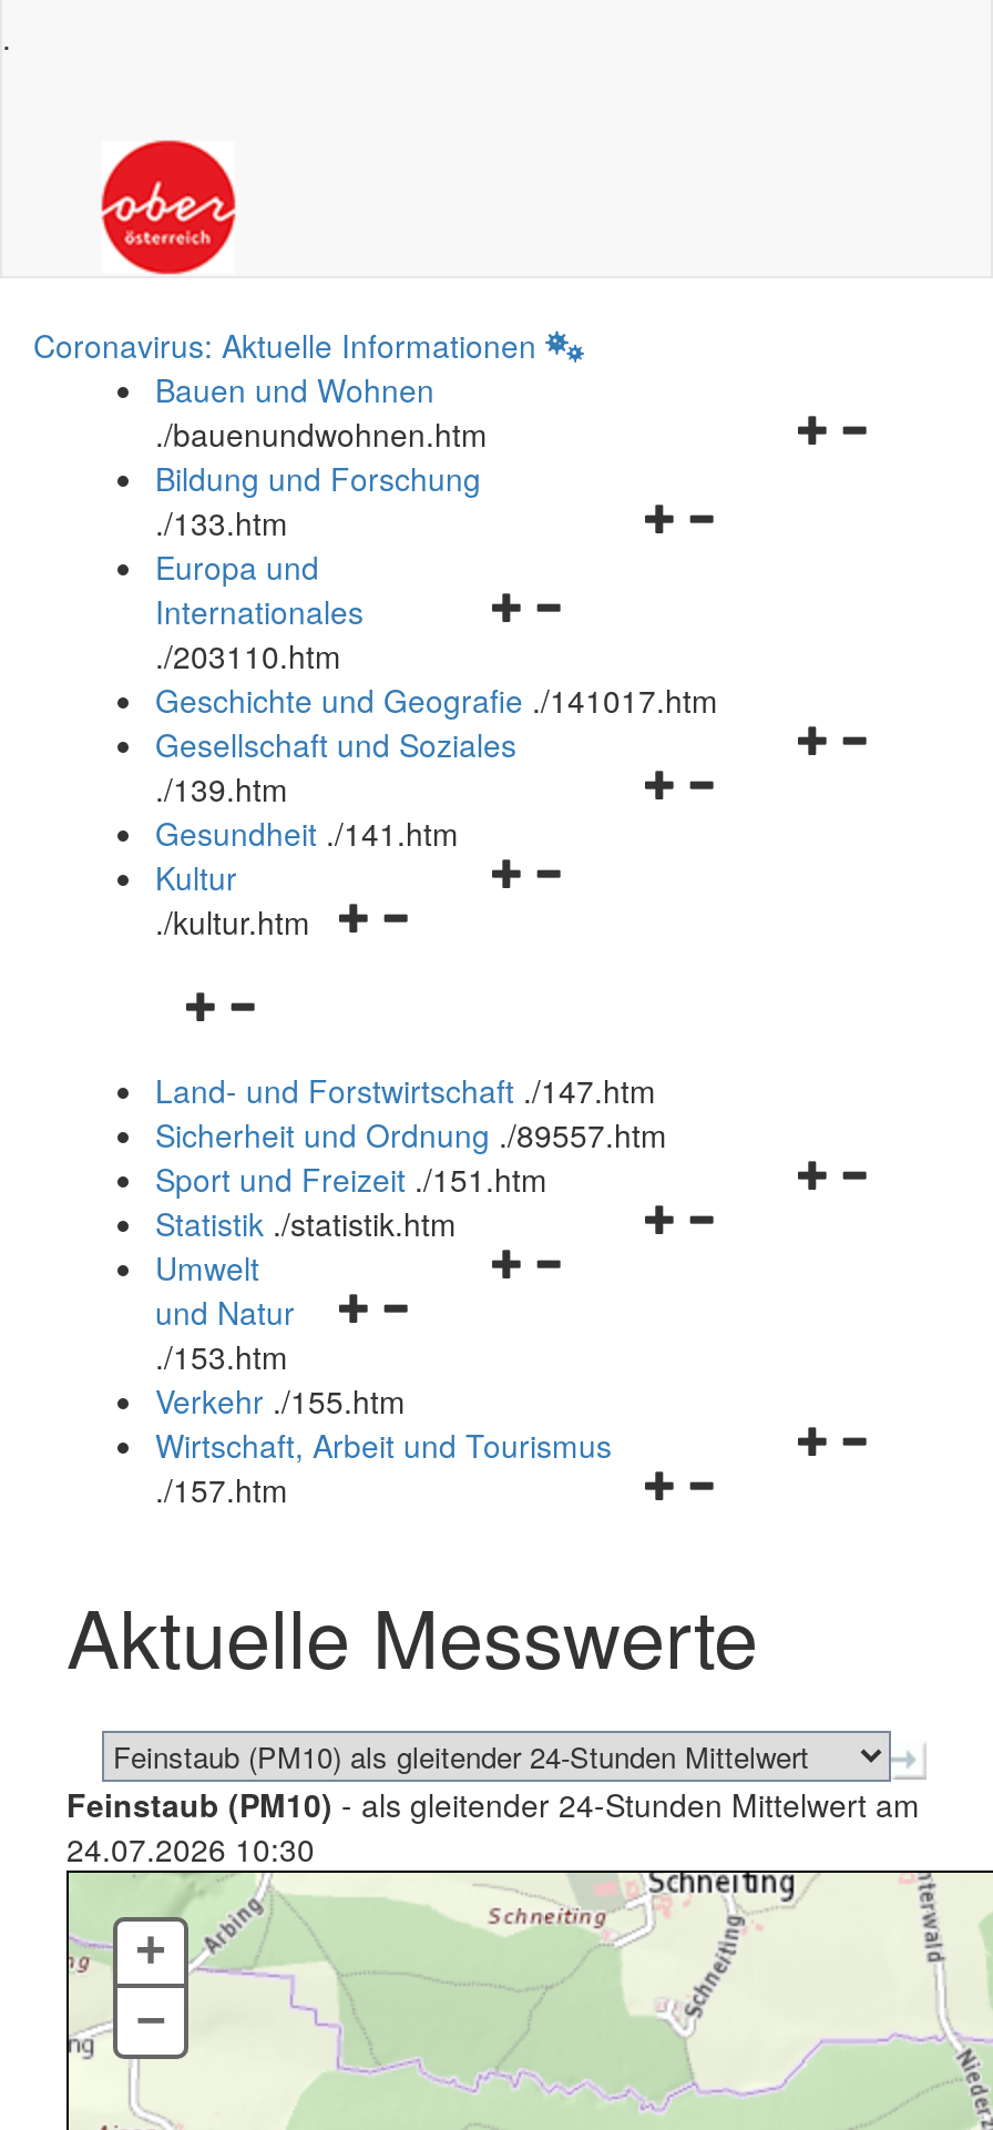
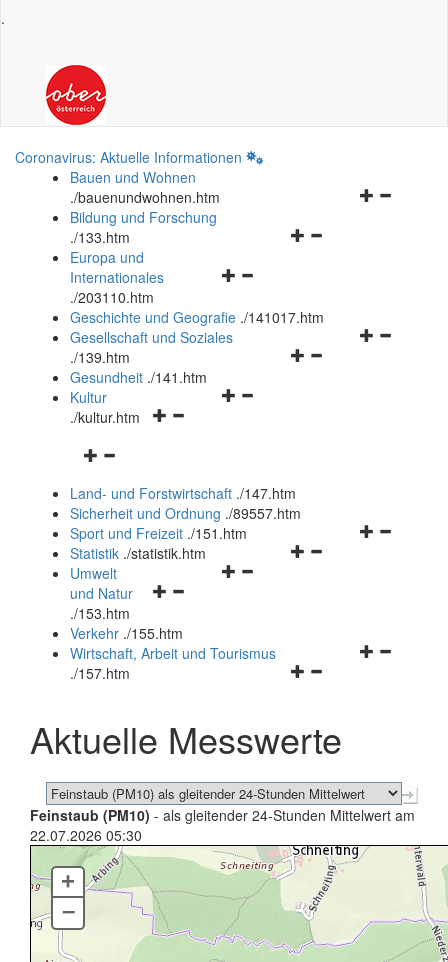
[66,1826,315,1871] 24.07.2026 10:30 -> [30,825,142,845] 22.07.2026 05:30

